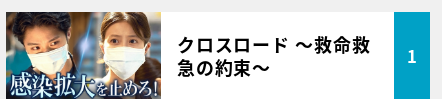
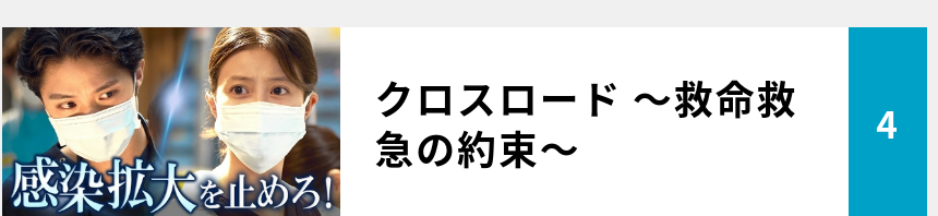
[177,31,417,68] クロスロード ～救命救 1 -> [375,68,900,149] クロスロード ～救命救 4

